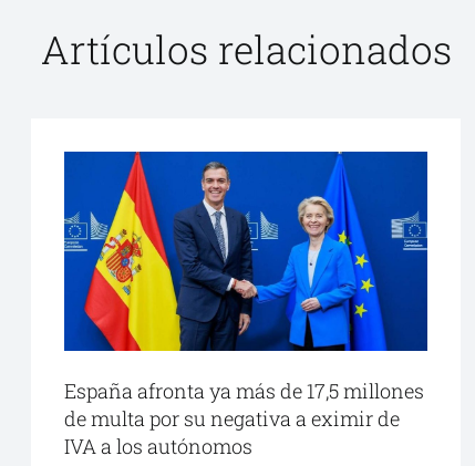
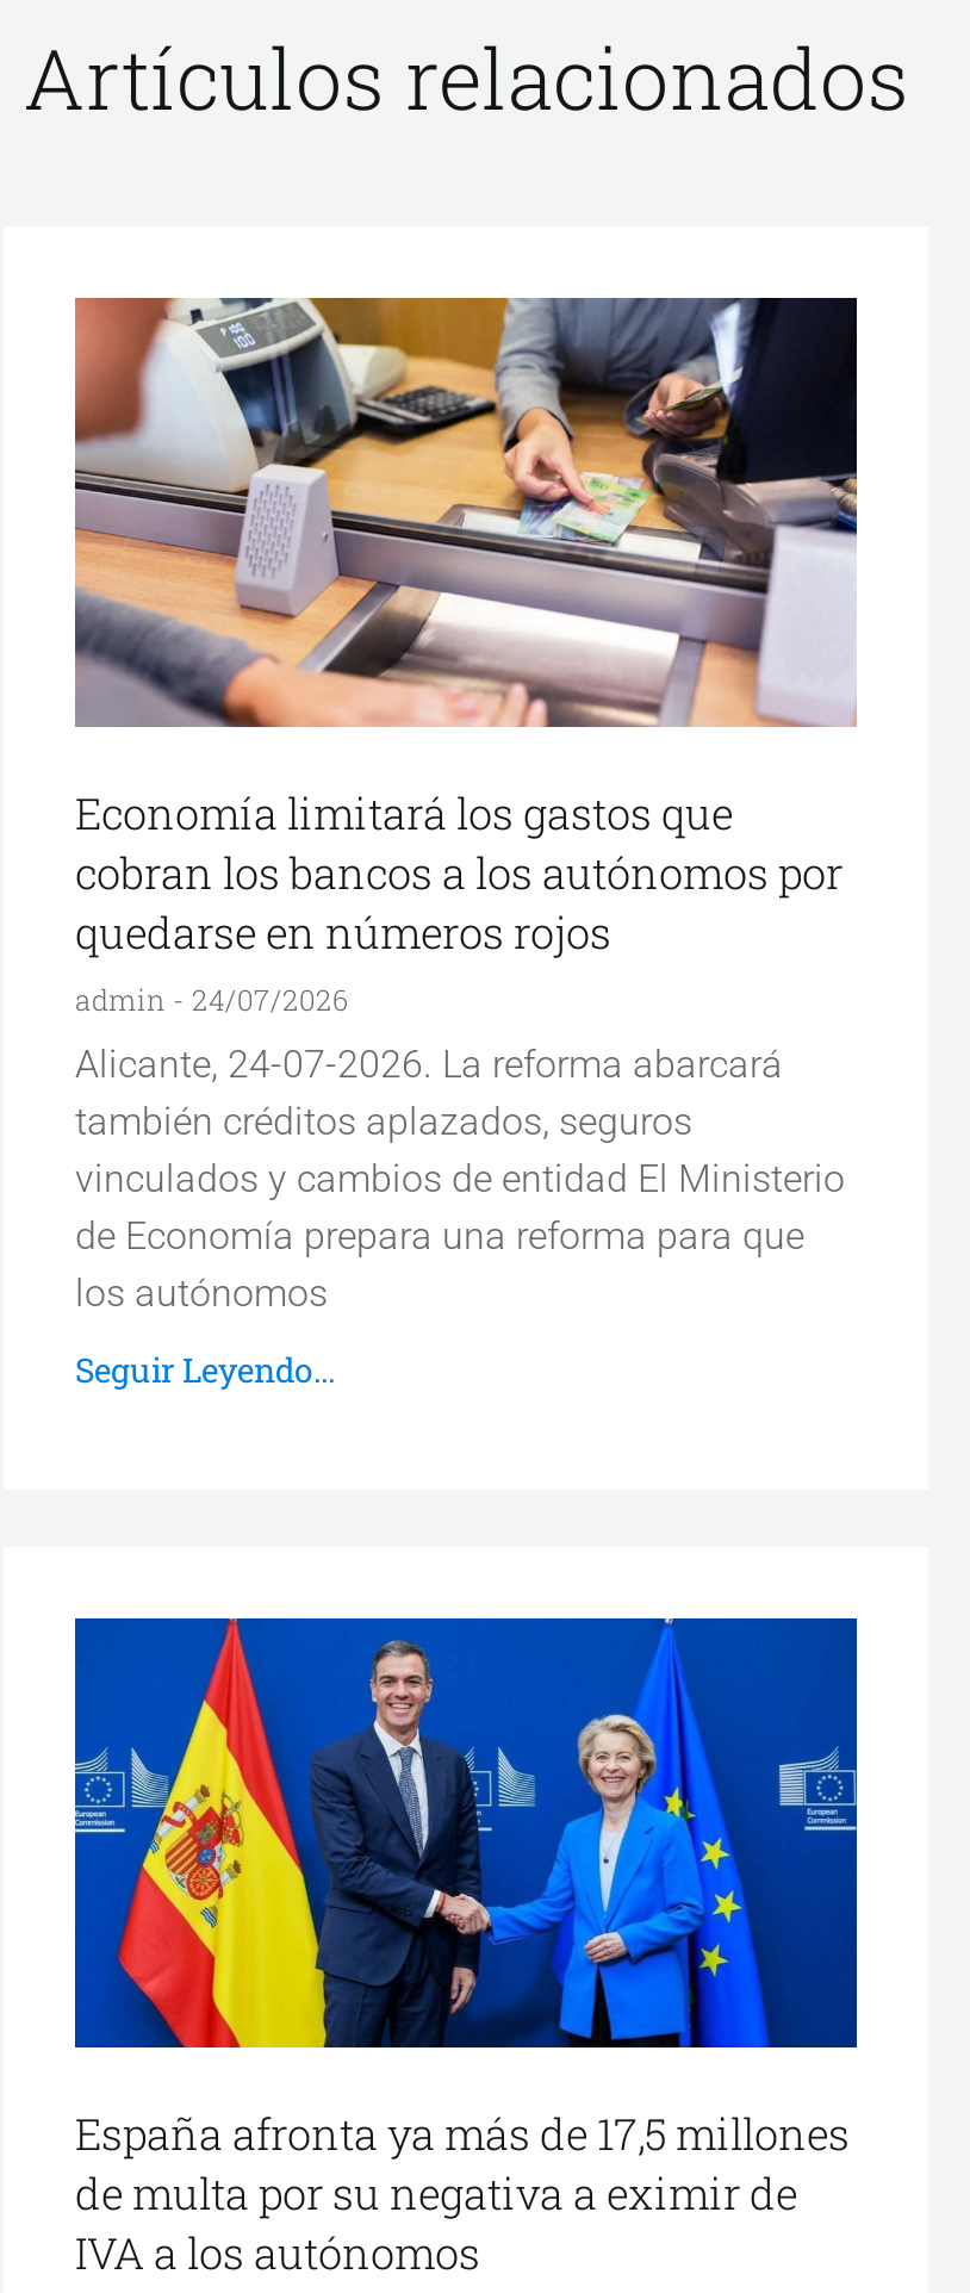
none -> [73,296,859,1392] [image] | Economía limitará los gastos que | cobran los bancos a los autónomos por | quedarse en números rojos | admin 24/07/2026 | Alicante, 24-07-2026. La reforma abarcará | también créditos aplazados, seguros | vinculados y cambios de entidad El Ministerio | de Economía prepara una reforma para que | los autónomos | Seguir Leyendo...

